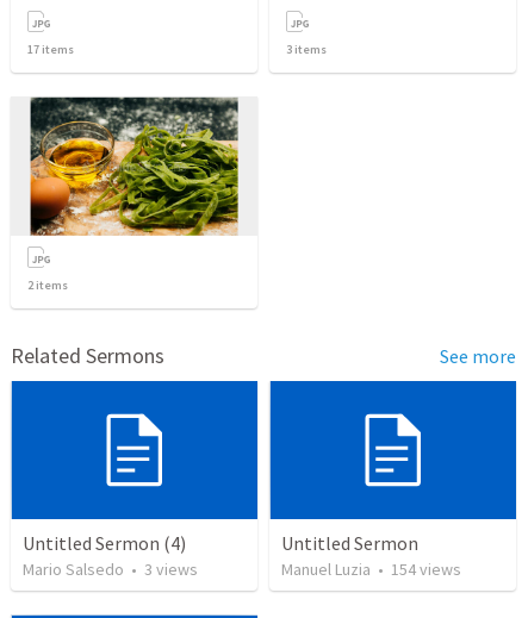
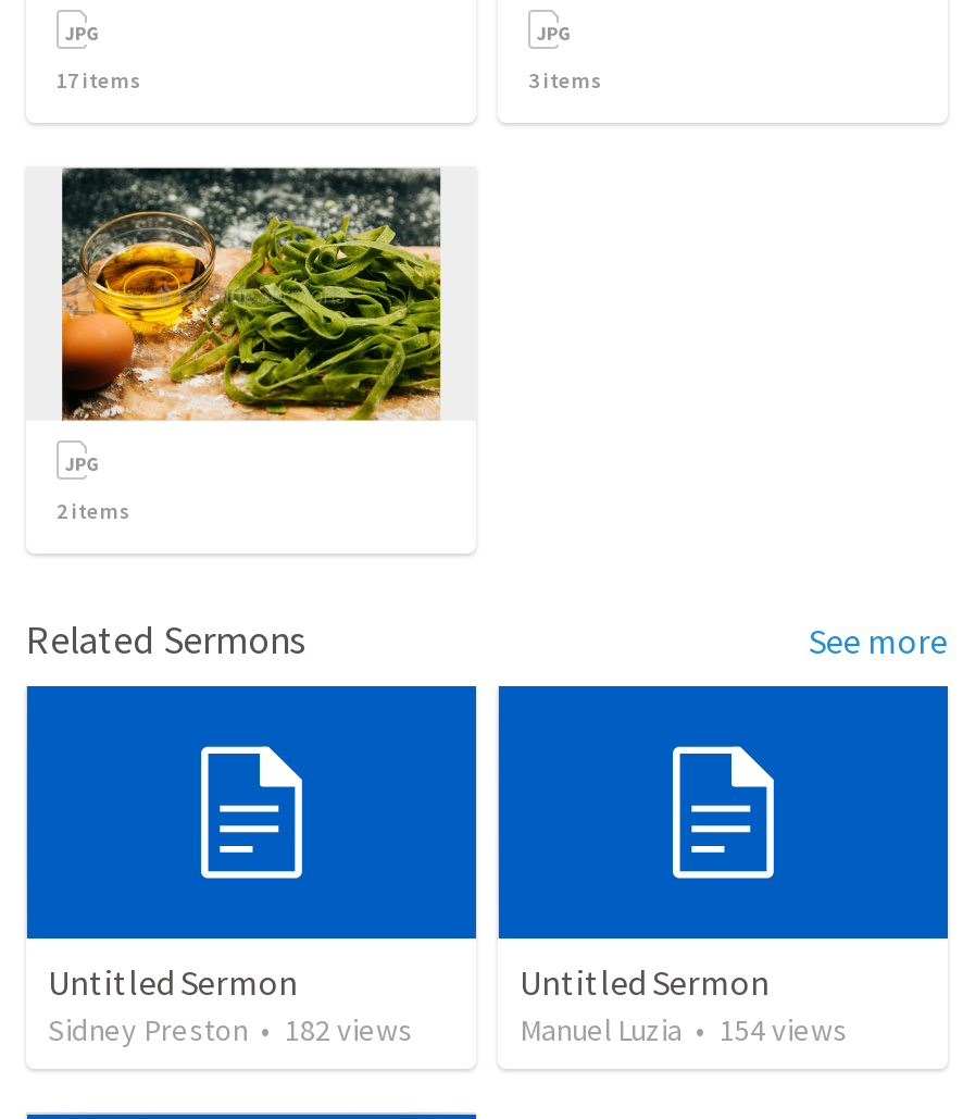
[23,531,198,580] Untitled Sermon (4) | Mario Salsedo • 3 views -> [48,961,413,1050] Untitled Sermon | Sidney Preston • 182 views

